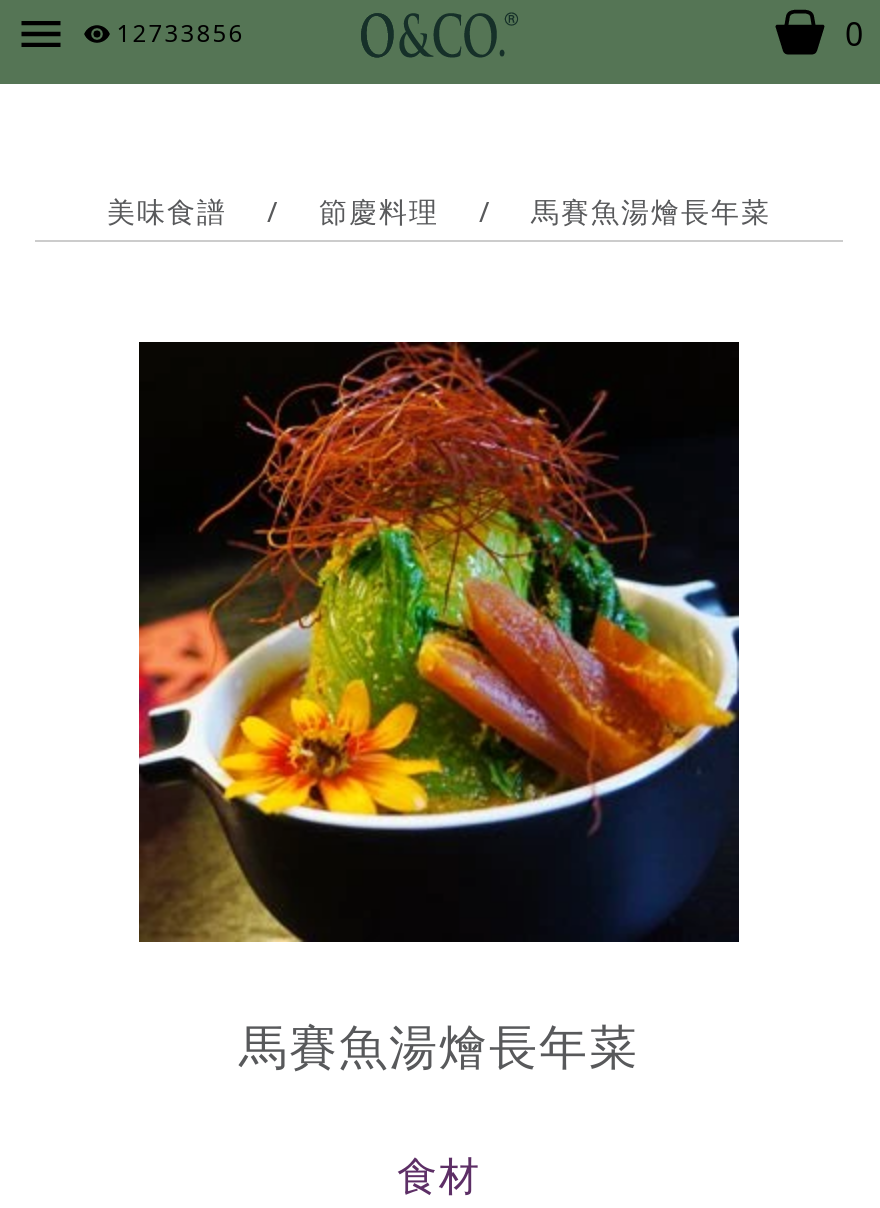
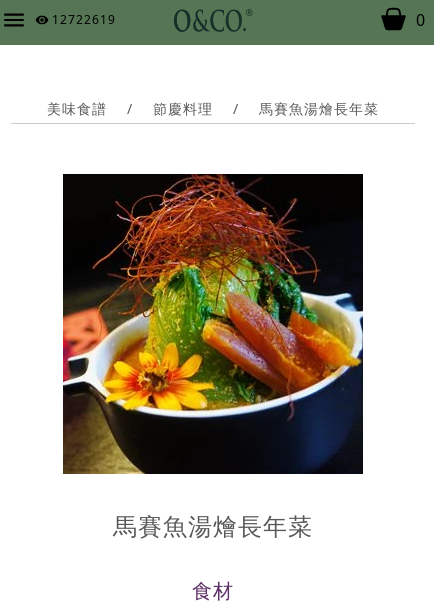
[117,16,245,50] 12733856 -> [52,11,116,28] 12722619

